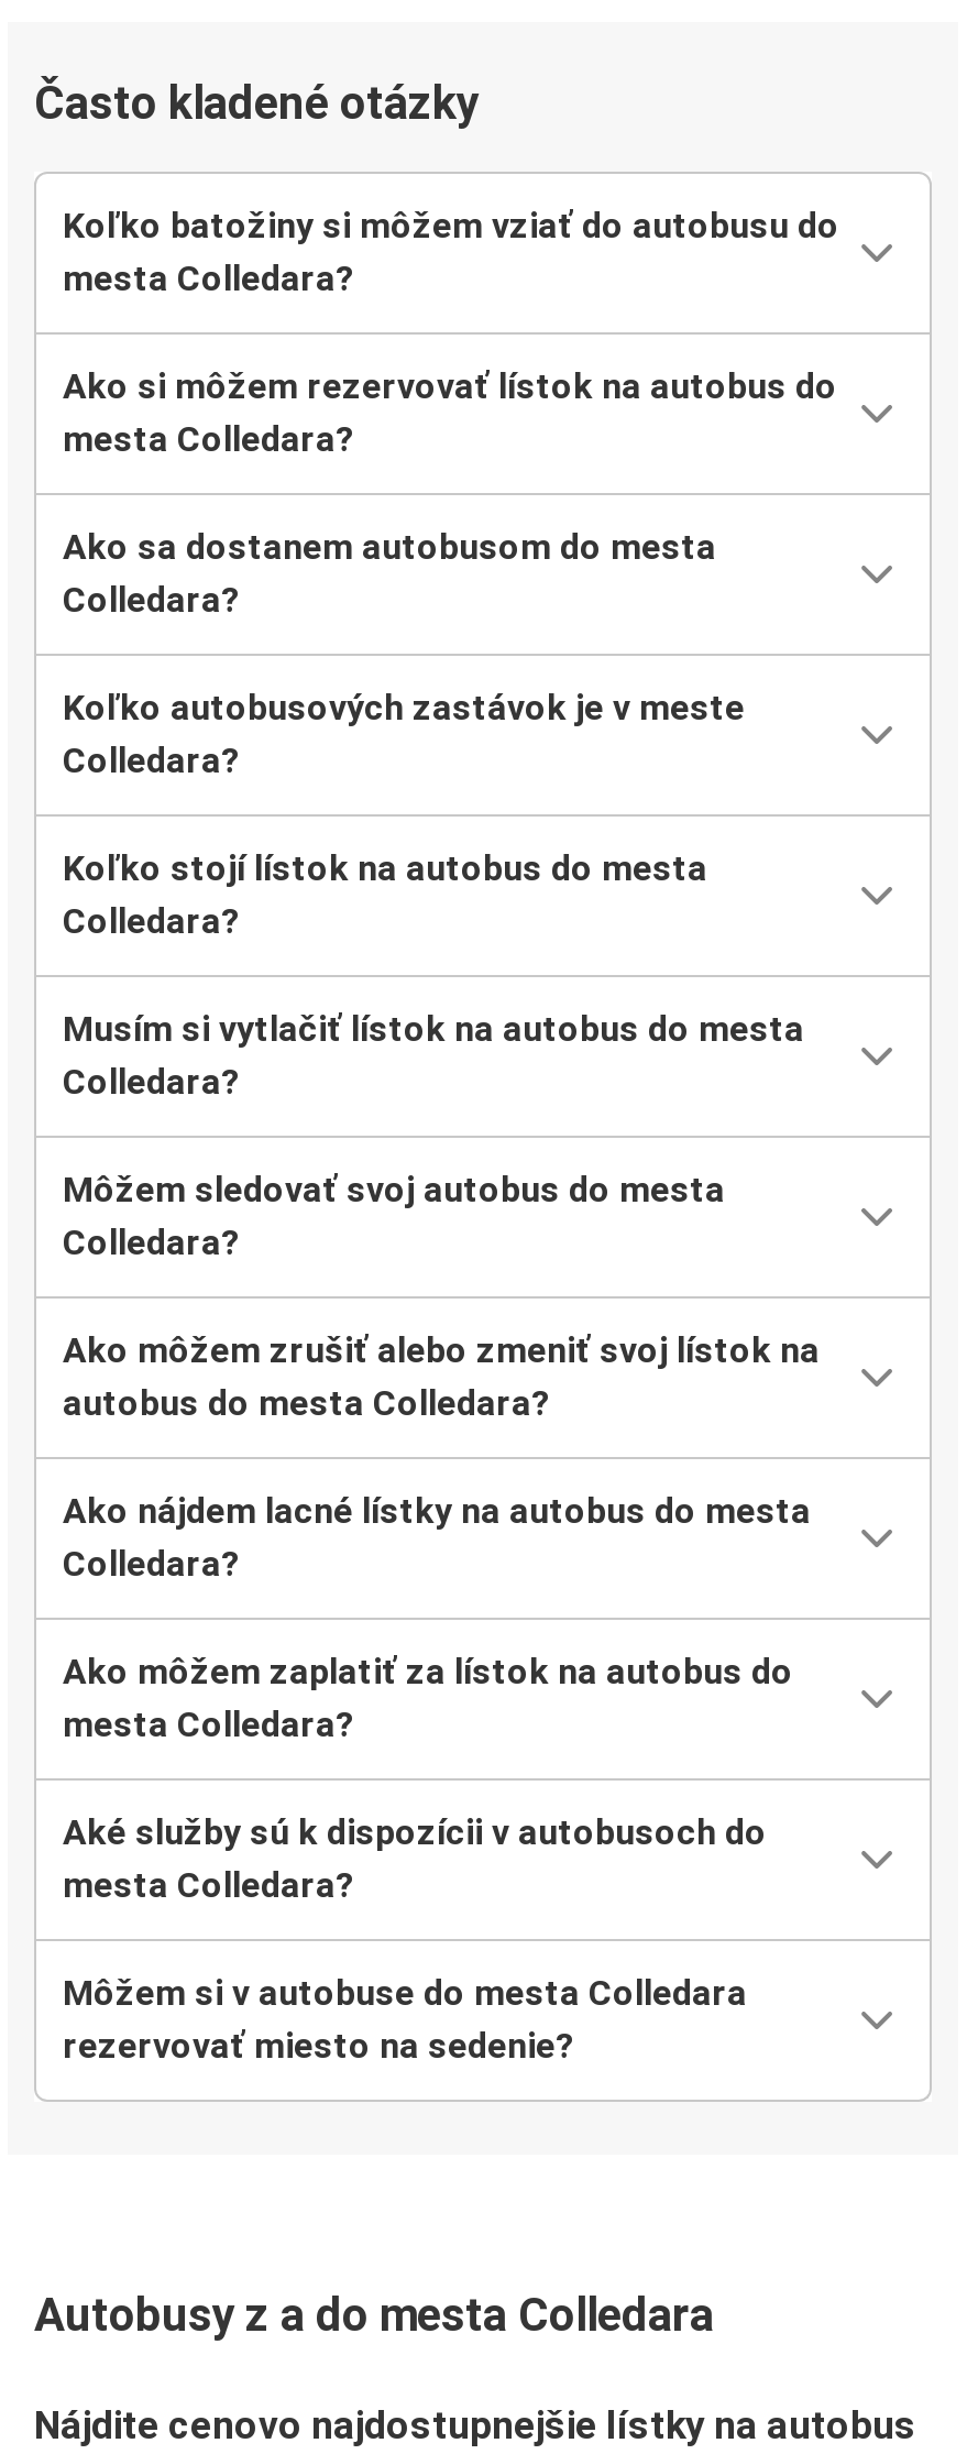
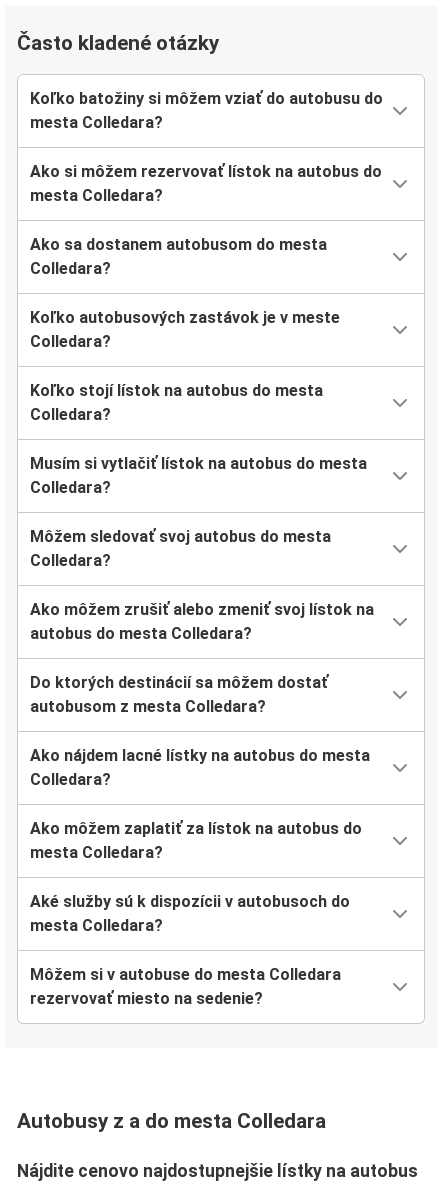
none -> [30,673,328,716] Do ktorých destinácií sa môžem dostať | autobusom z mesta Colledara?

